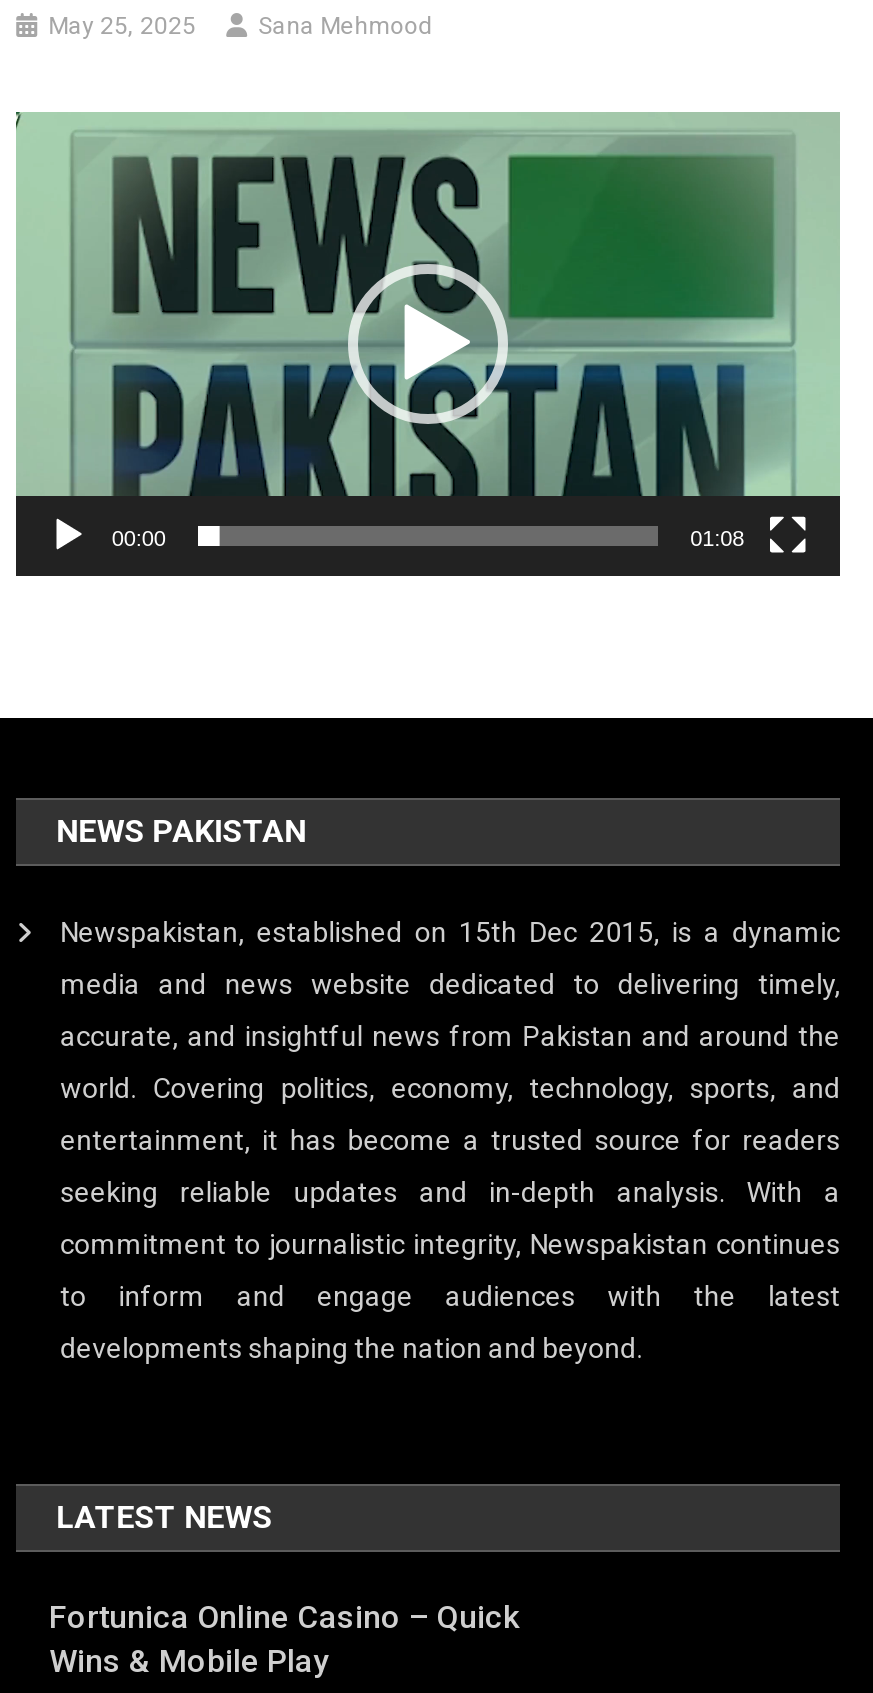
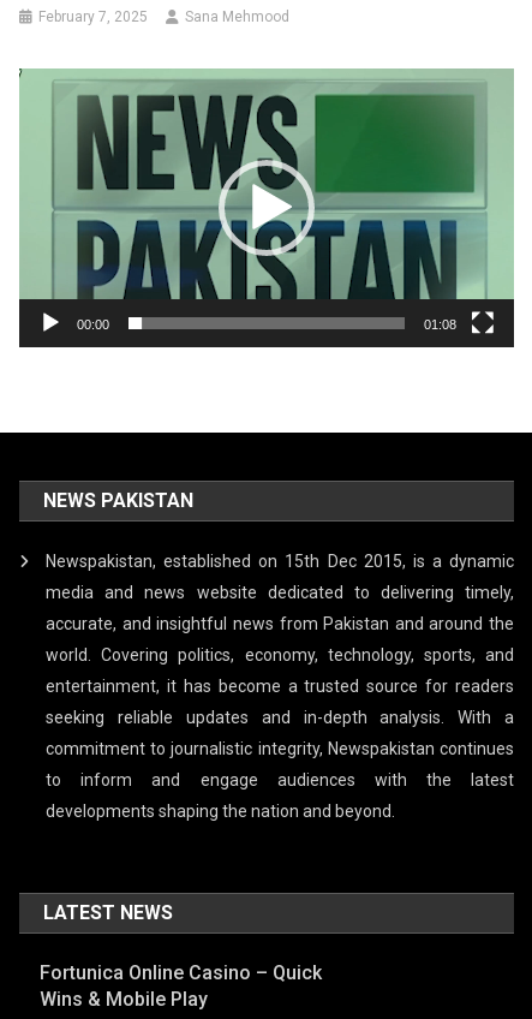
[48,12,196,40] May 25, 2025 -> [39,9,148,25] February 7, 2025

